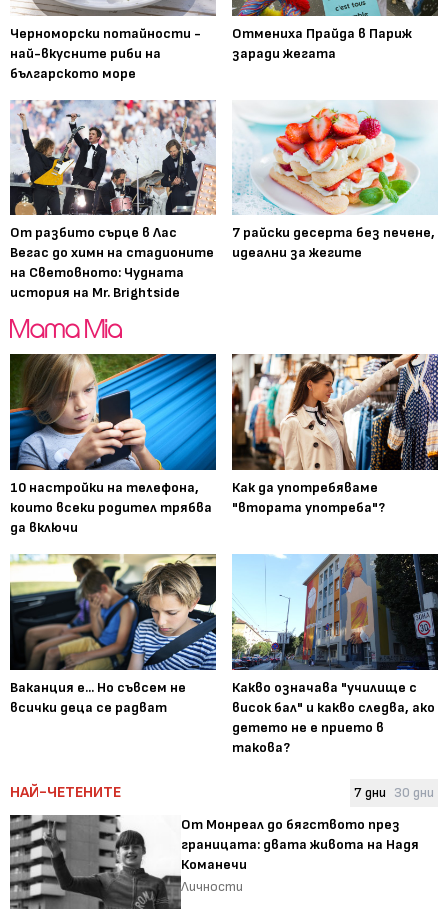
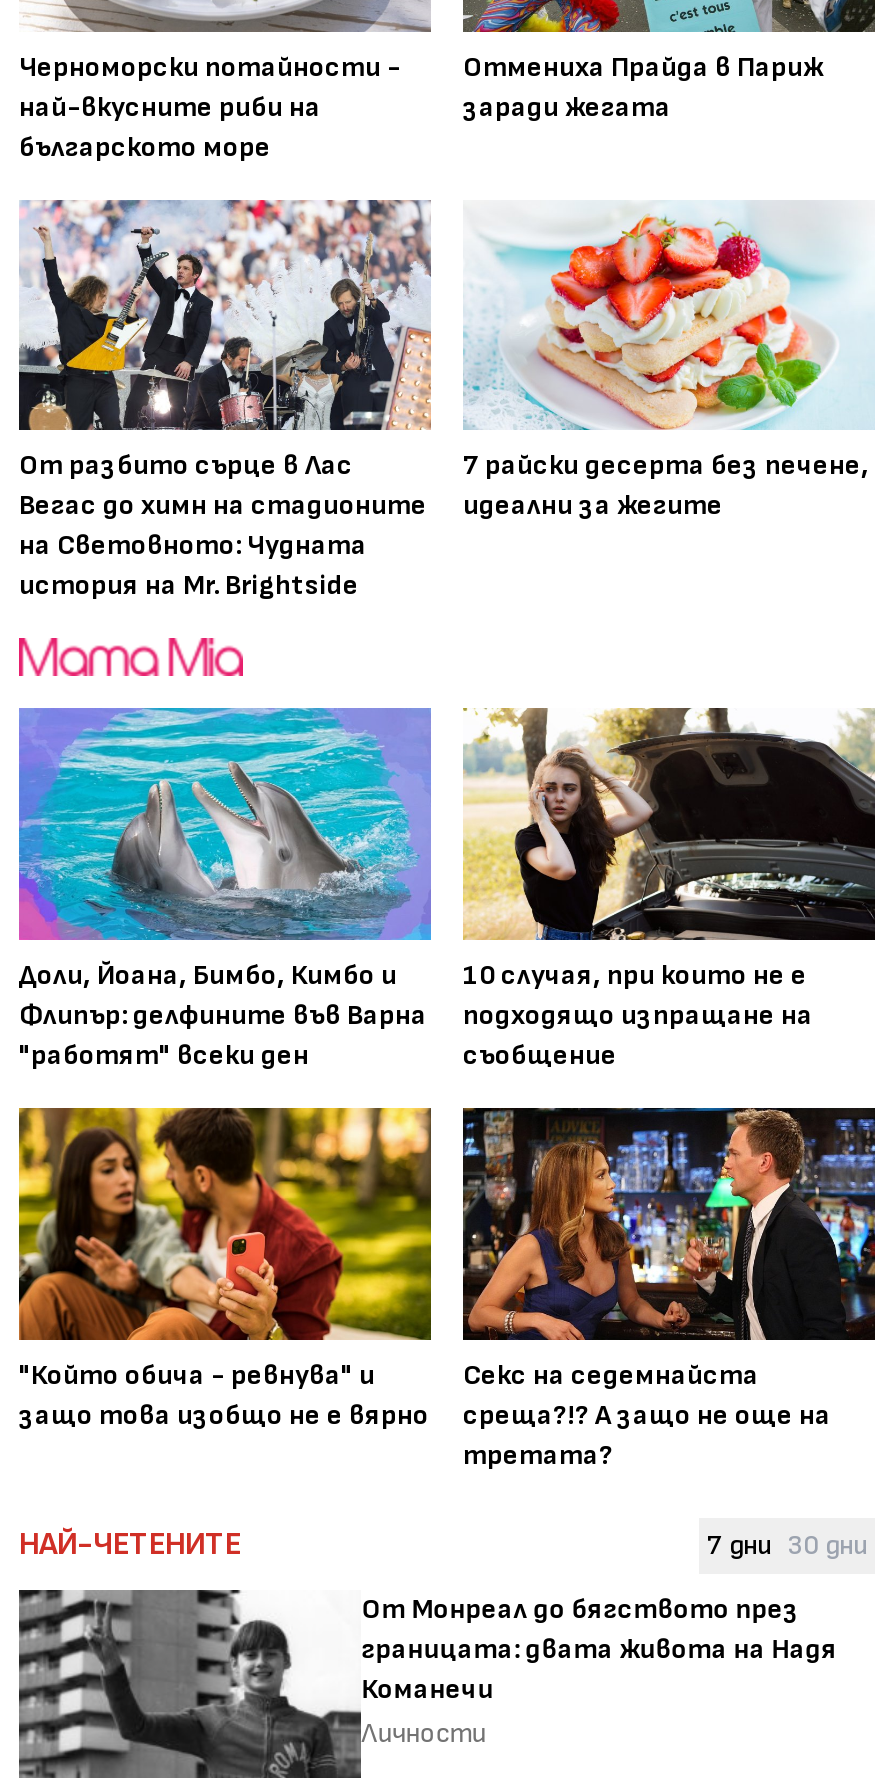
[9,353,217,536] [image] | 10 настройки на телефона, | които всеки родител трябва | да включи -> [17,706,433,1073] [image] | Доли, Йоана, Бимбо, Кимбо и | Флипър: делфините във Варна | "работят" всеки ден
[231,353,439,516] [image] | Как да употребяваме | "втората употреба"? -> [463,706,877,1073] [image] | 10 случая, при които не е | подходящо изпращане на | съобщение
[9,553,217,716] [image] | Ваканция е... Но съвсем не | всички деца се радват -> [17,1106,433,1432] [image] | "Който обича - ревнува" и | защо това изобщо не е вярно
[231,553,439,756] [image] | Какво означава "училище с | висок бал" и какво следва, ако | детето не е прието в | такова? -> [461,1106,877,1472] [image] | Секс на седемнайста | среща?!? А защо не още на | третата?

